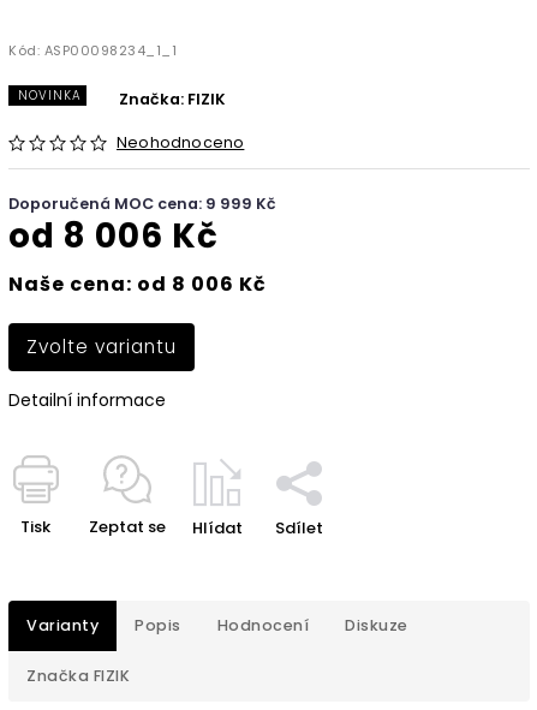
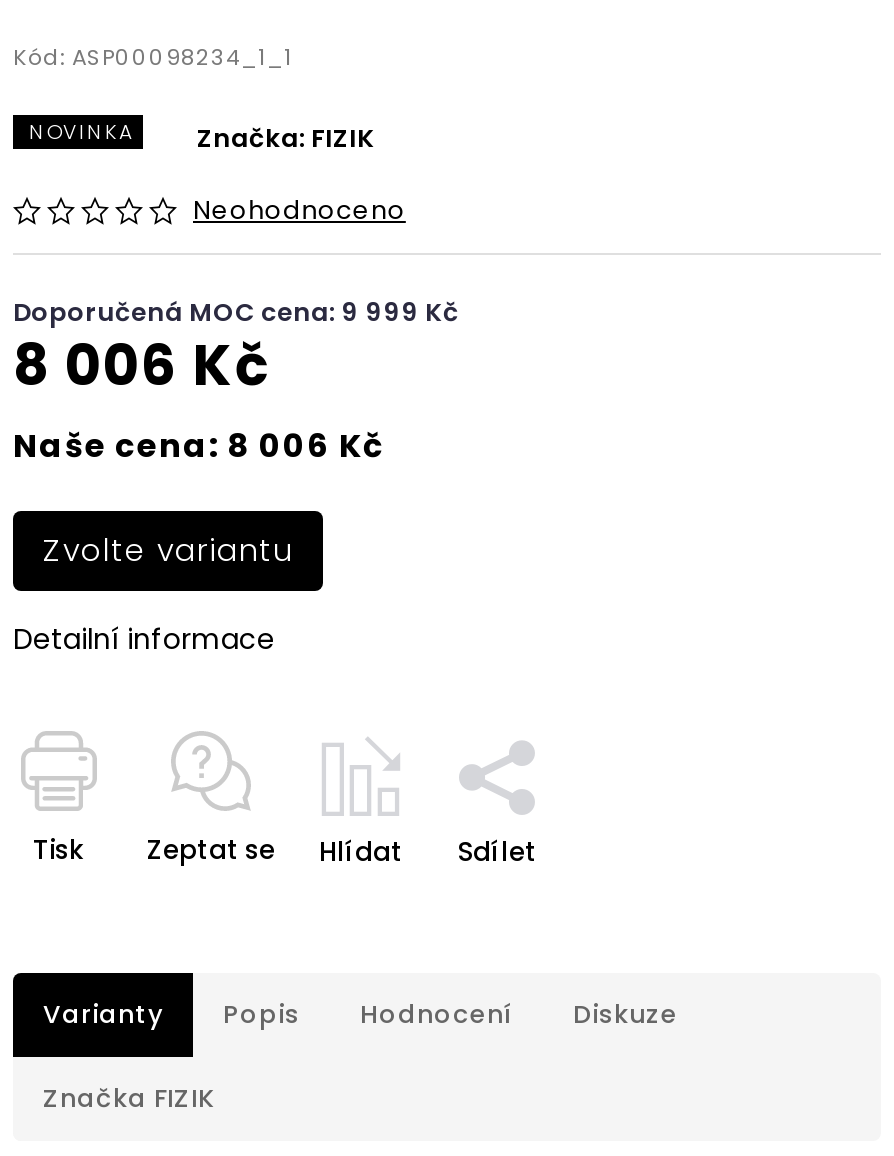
[8,213,267,298] od 8 006 Kč | Naše cena: od 8 006 Kč -> [13,327,385,469] 8 006 Kč | Naše cena: 8 006 Kč

